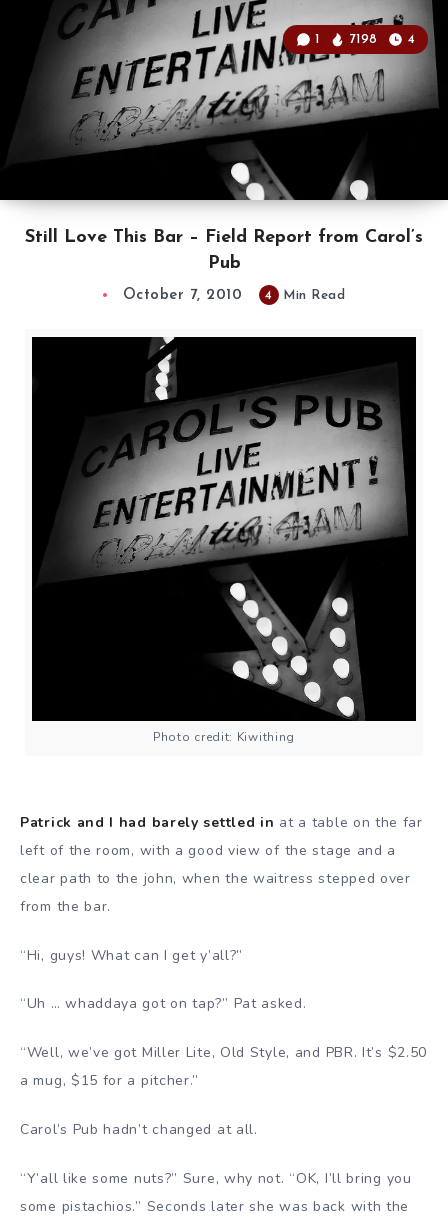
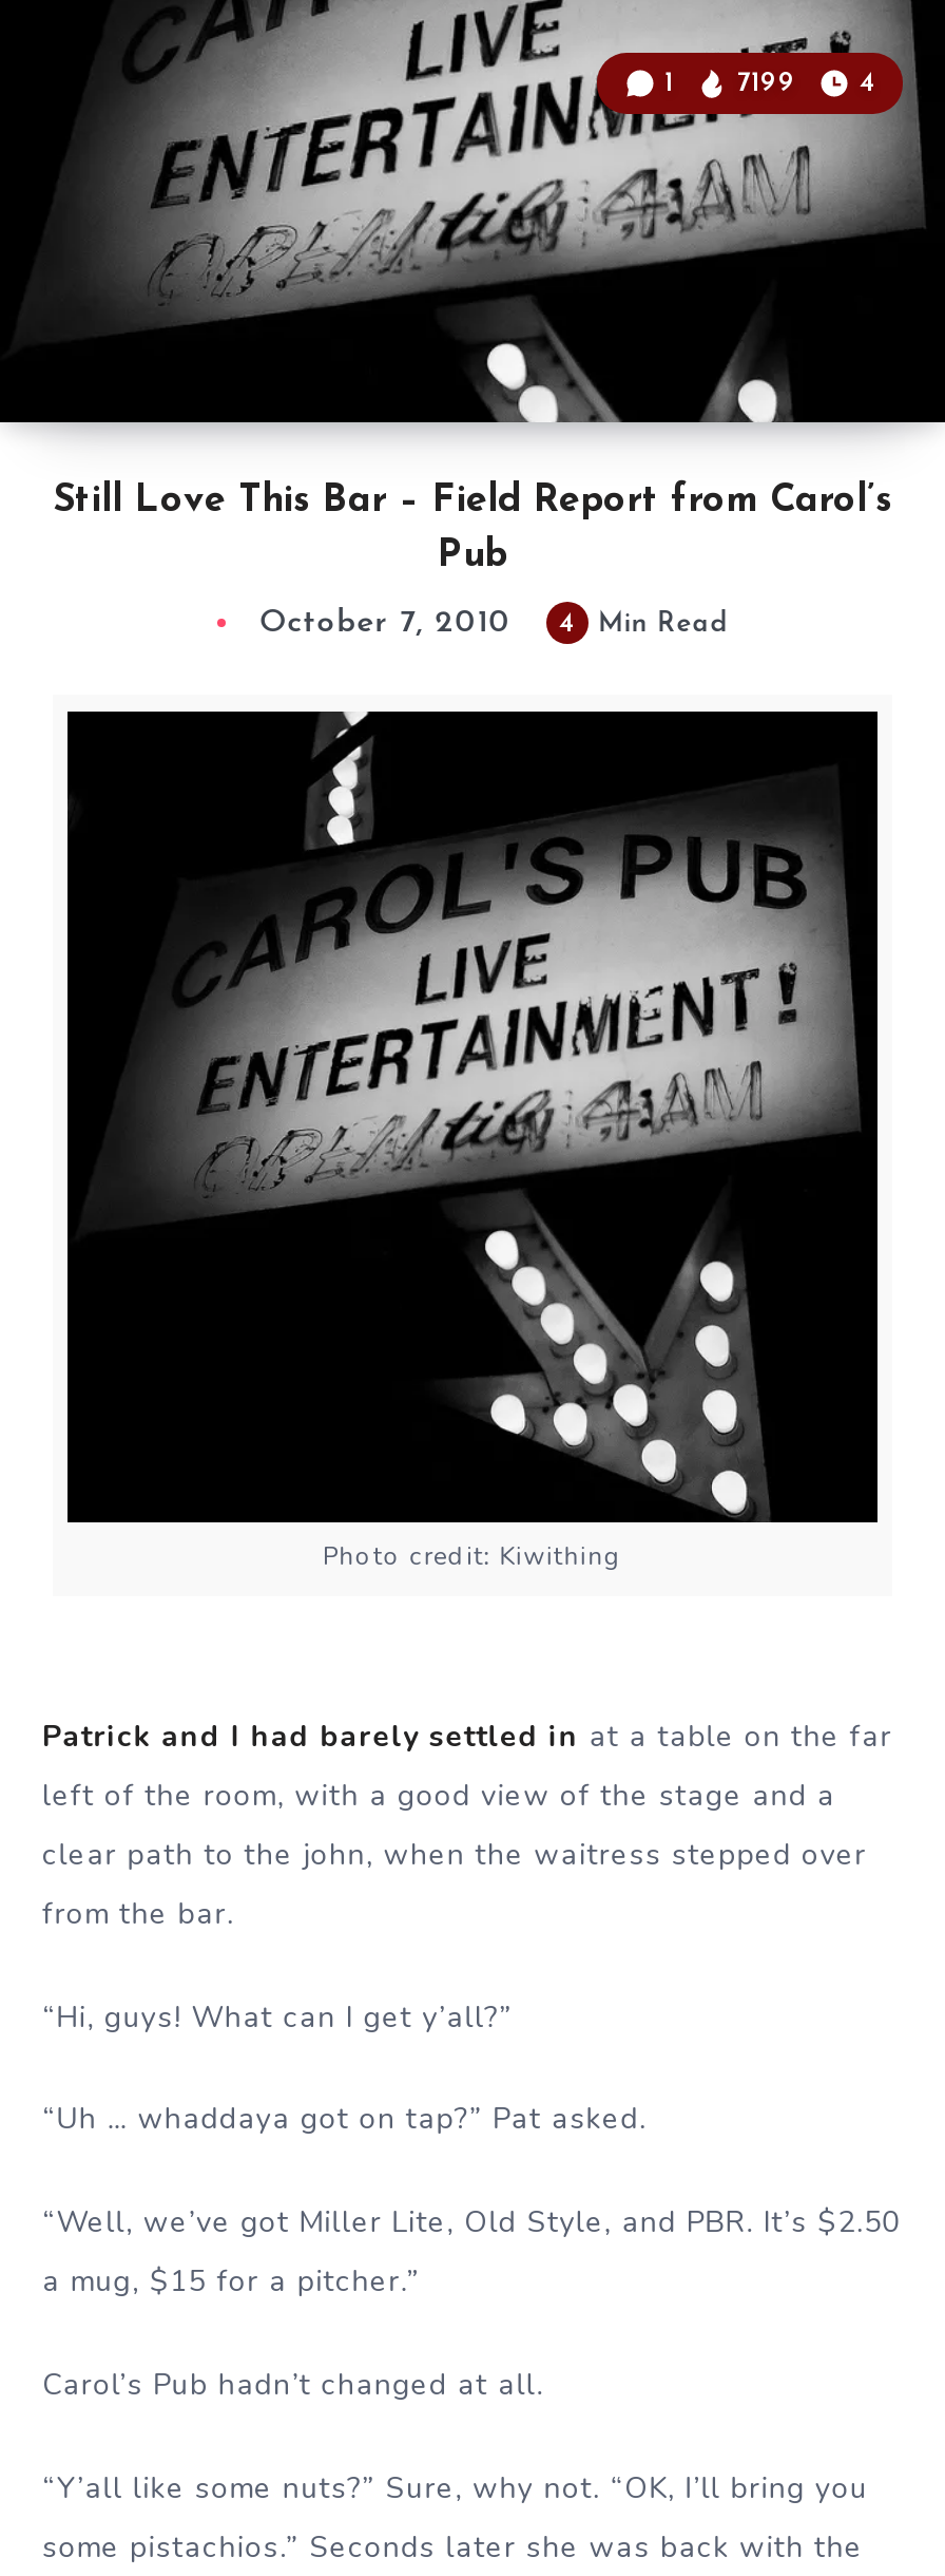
[315,33,415,46] 1 7198 4 -> [664,70,875,97] 1 7199 4

